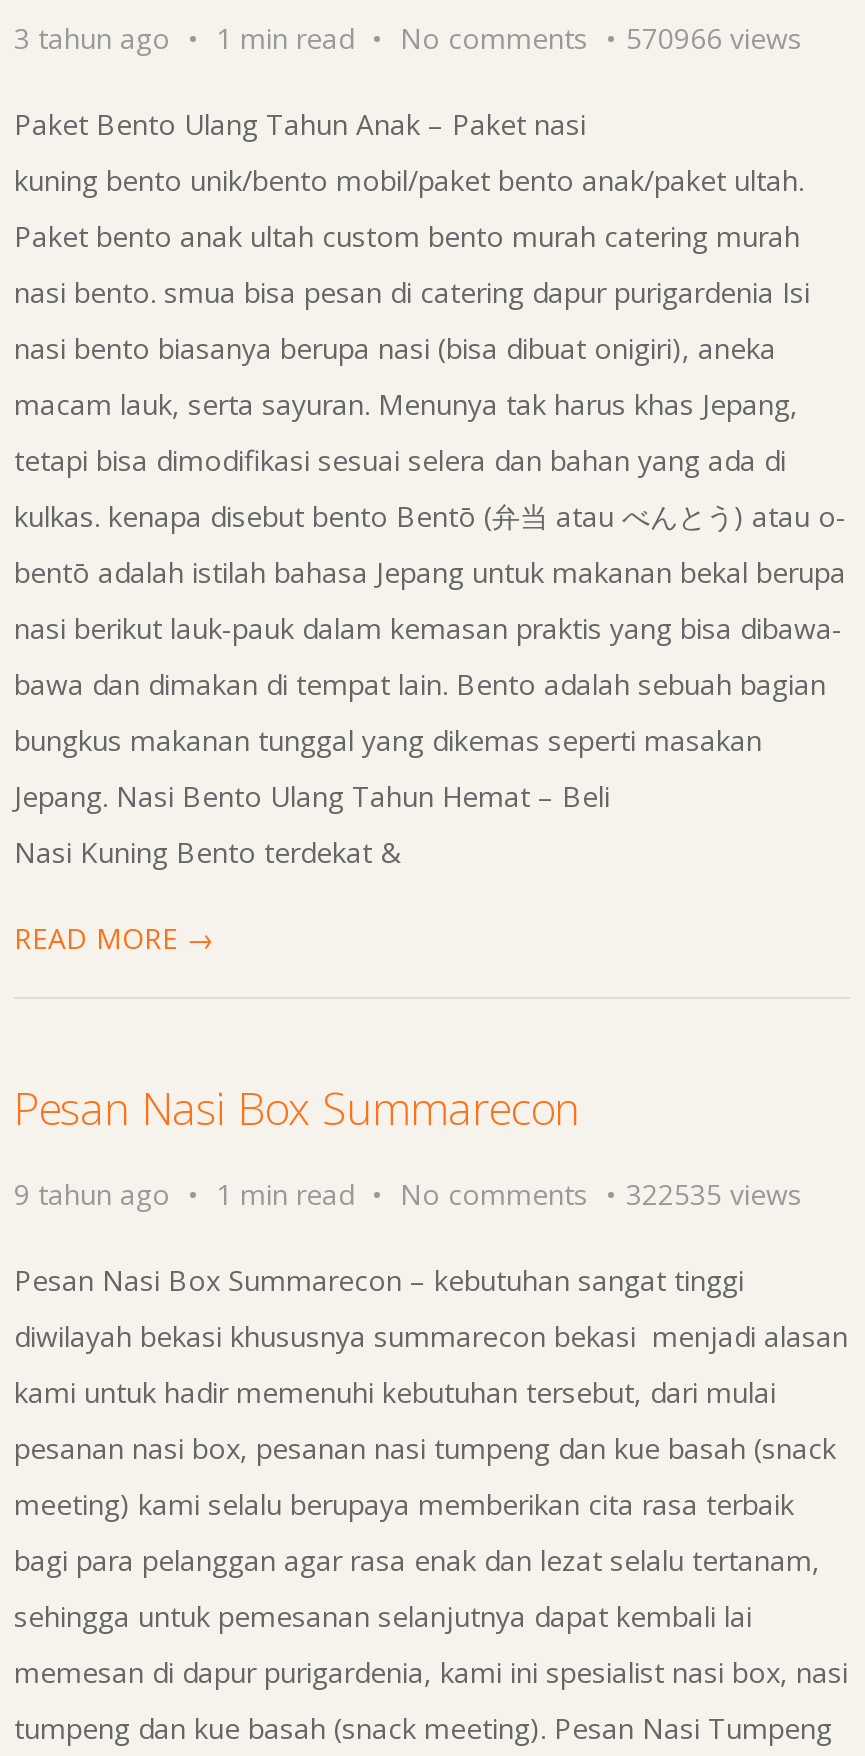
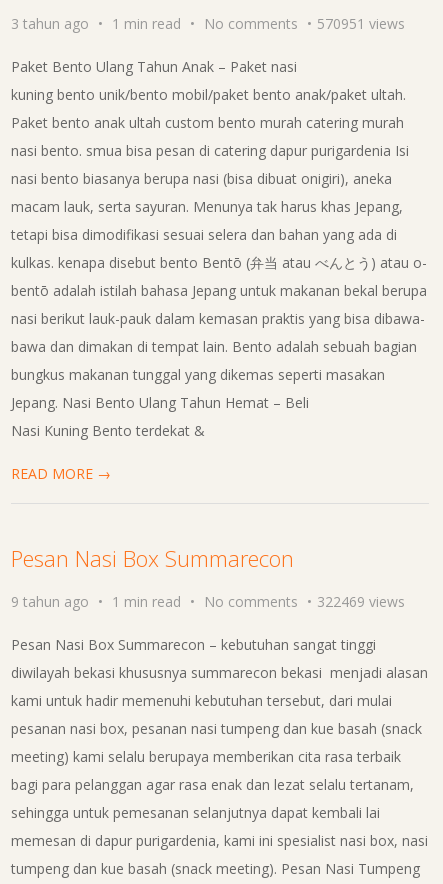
[14,18,802,56] 3 tahun ago 1 min read No comments 570966 views -> [11,13,405,32] 3 tahun ago 1 min read No comments 570951 views
[14,1174,802,1212] 9 tahun ago 1 min read No comments 322535 views -> [11,591,405,610] 9 tahun ago 1 min read No comments 322469 views

